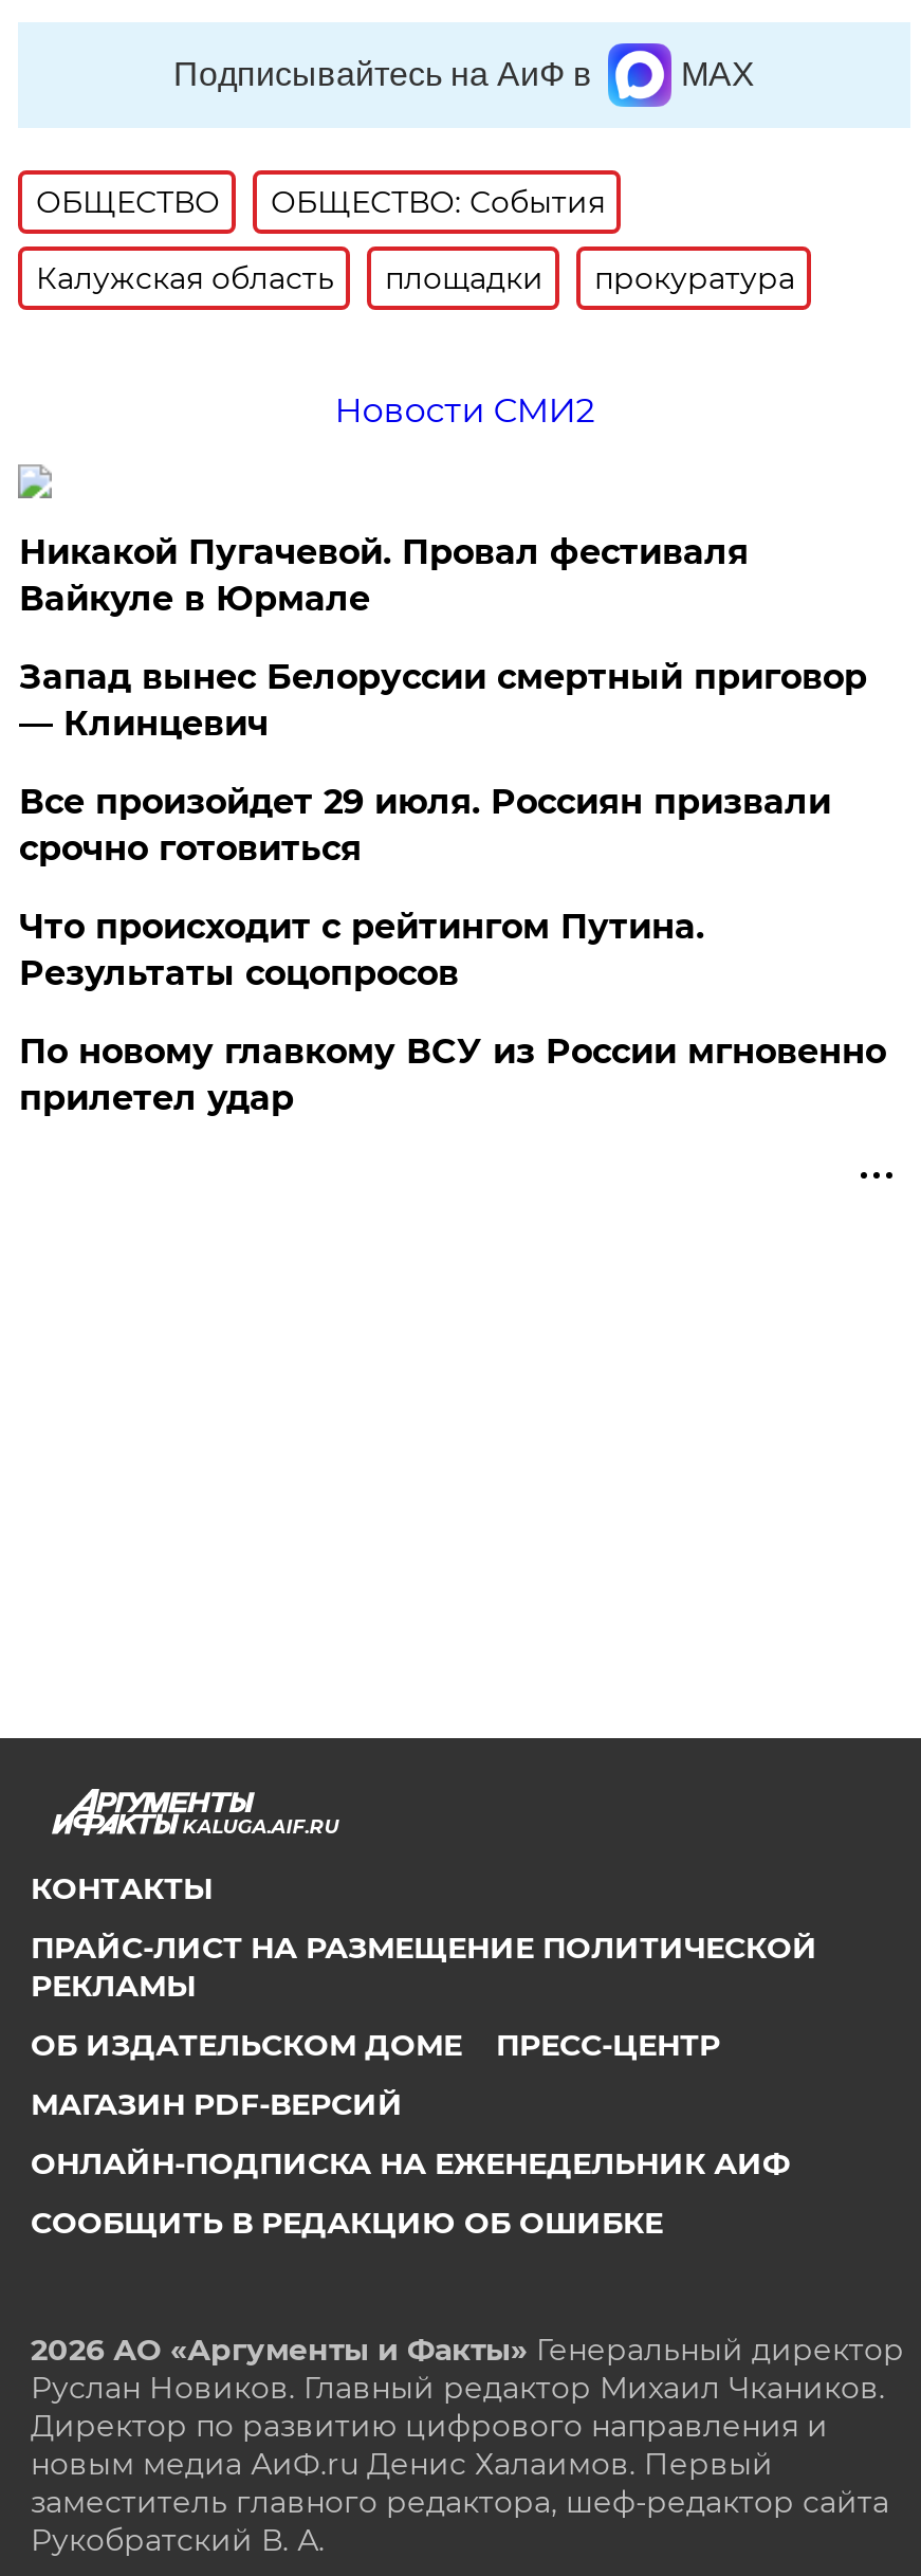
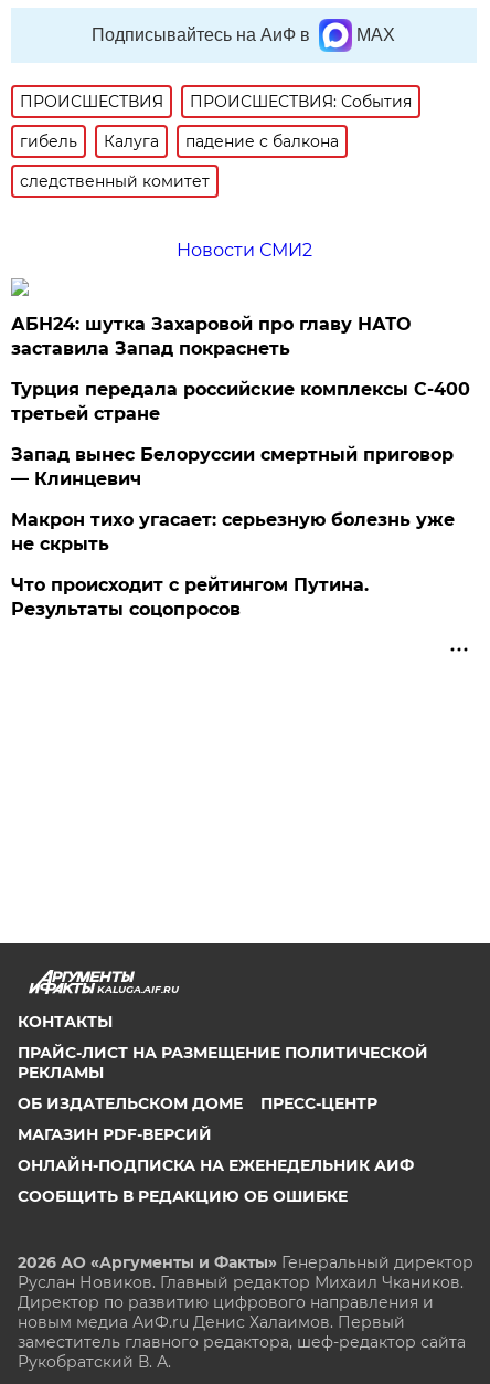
[36,183,795,297] ОБЩЕСТВО | ОБЩЕСТВО: События | Калужская область | площадки | прокуратура -> [20,92,412,191] ПРОИСШЕСТВИЯ | ПРОИСШЕСТВИЯ: События | гибель | Калуга | падение с балкона | следственный комитет
[19,532,748,619] Никакой Пугачевой. Провал фестиваля | Вайкуле в Юрмале -> [11,314,471,424] АБН24: шутка Захаровой про главу НАТО | заставила Запад покраснеть | Турция передала российские комплексы С-400 | третьей стране
moved [19,657,867,744] -> [11,444,454,489]: Запад вынес Белоруссии смертный приговор | — Клинцевич
[19,782,831,869] Все произойдет 29 июля. Россиян призвали | срочно готовиться -> [11,509,455,554] Макрон тихо угасает: серьезную болезнь уже | не скрыть
moved [19,907,704,993] -> [11,574,369,620]: Что происходит с рейтингом Путина. | Результаты соцопросов
[19,1031,886,1118] По новому главкому ВСУ из России мгновенно | прилетел удар -> none

